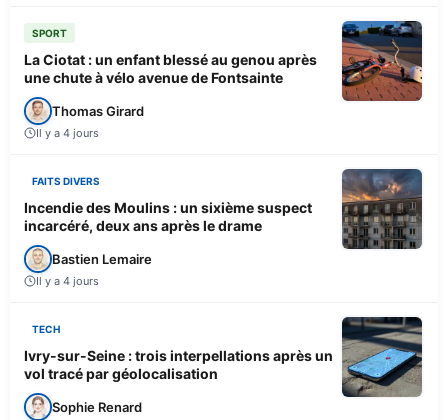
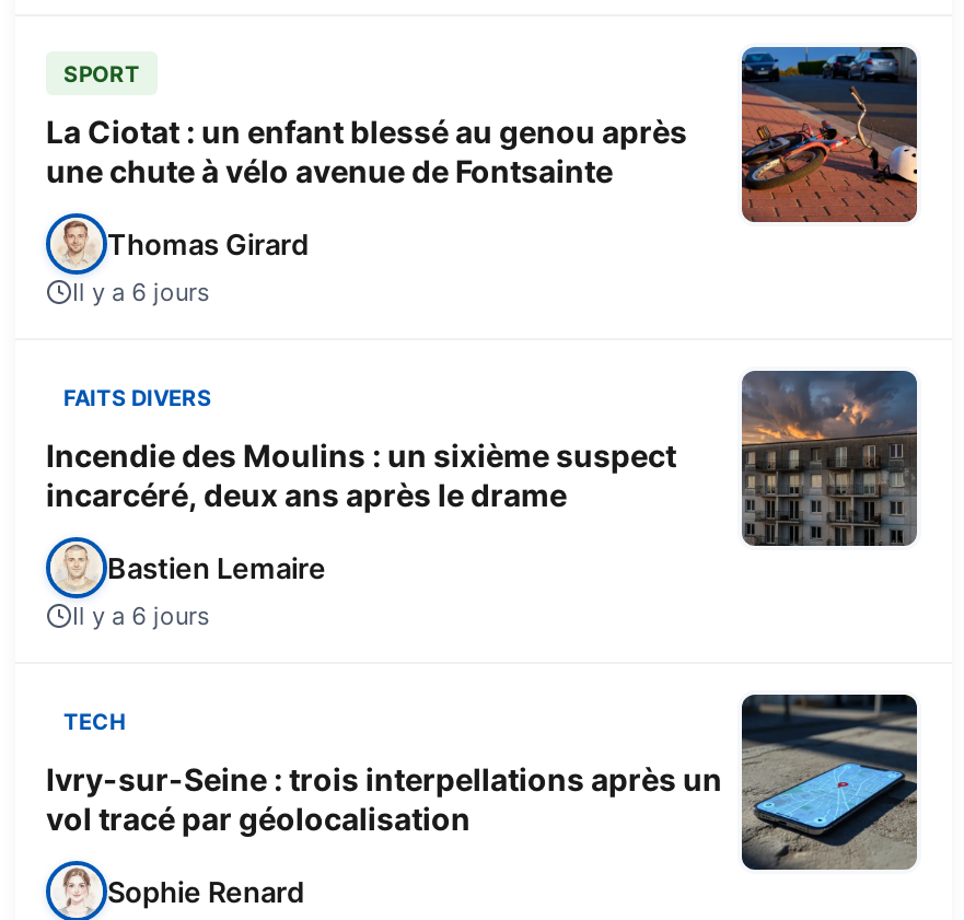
[36,126,99,140] Il y a 4 jours -> [72,276,210,307] Il y a 6 jours
[36,274,99,288] Il y a 4 jours -> [72,600,210,630] Il y a 6 jours

